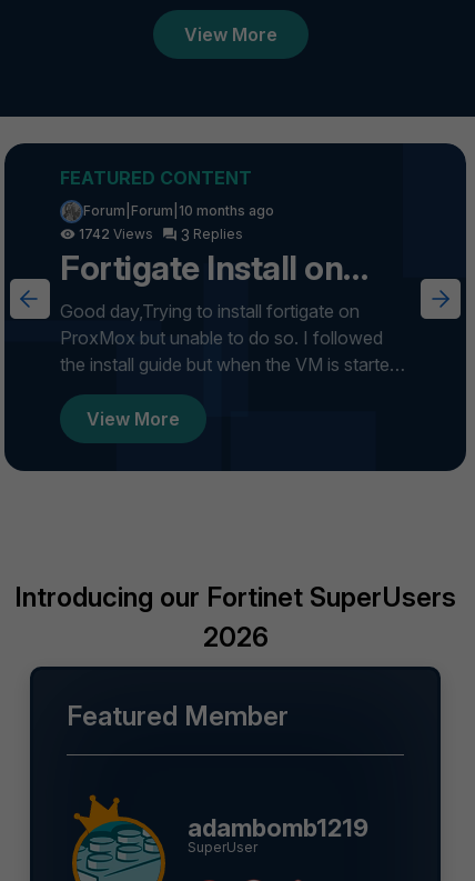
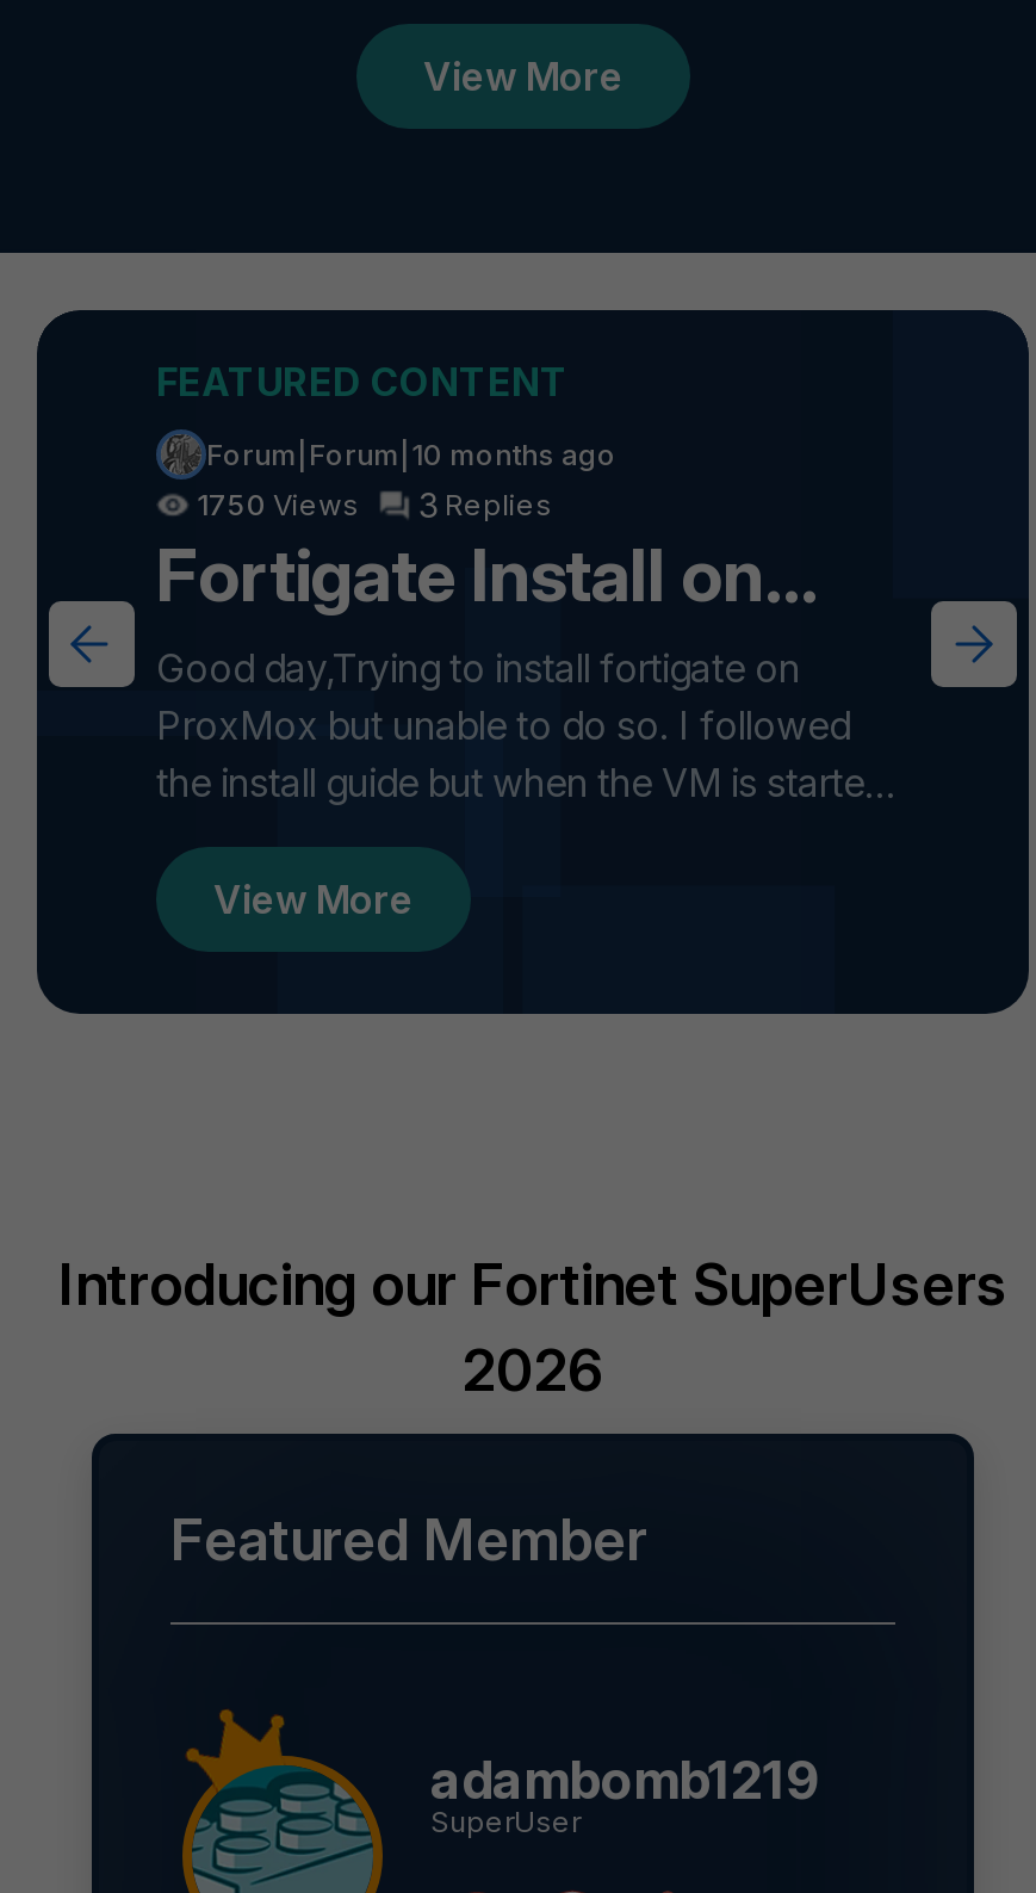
[79,226,110,242] 1742 -> [197,486,266,522] 1750

